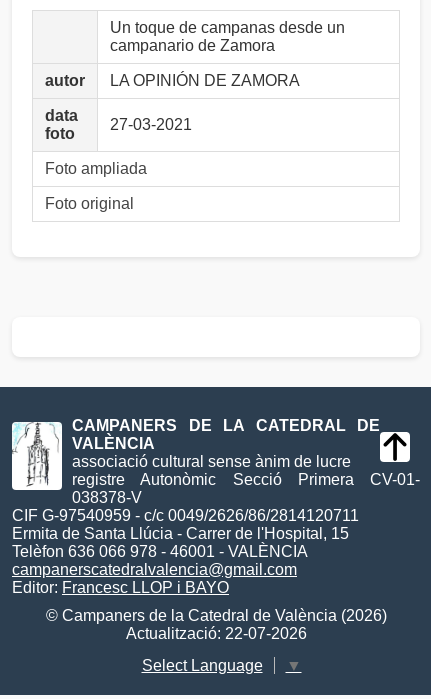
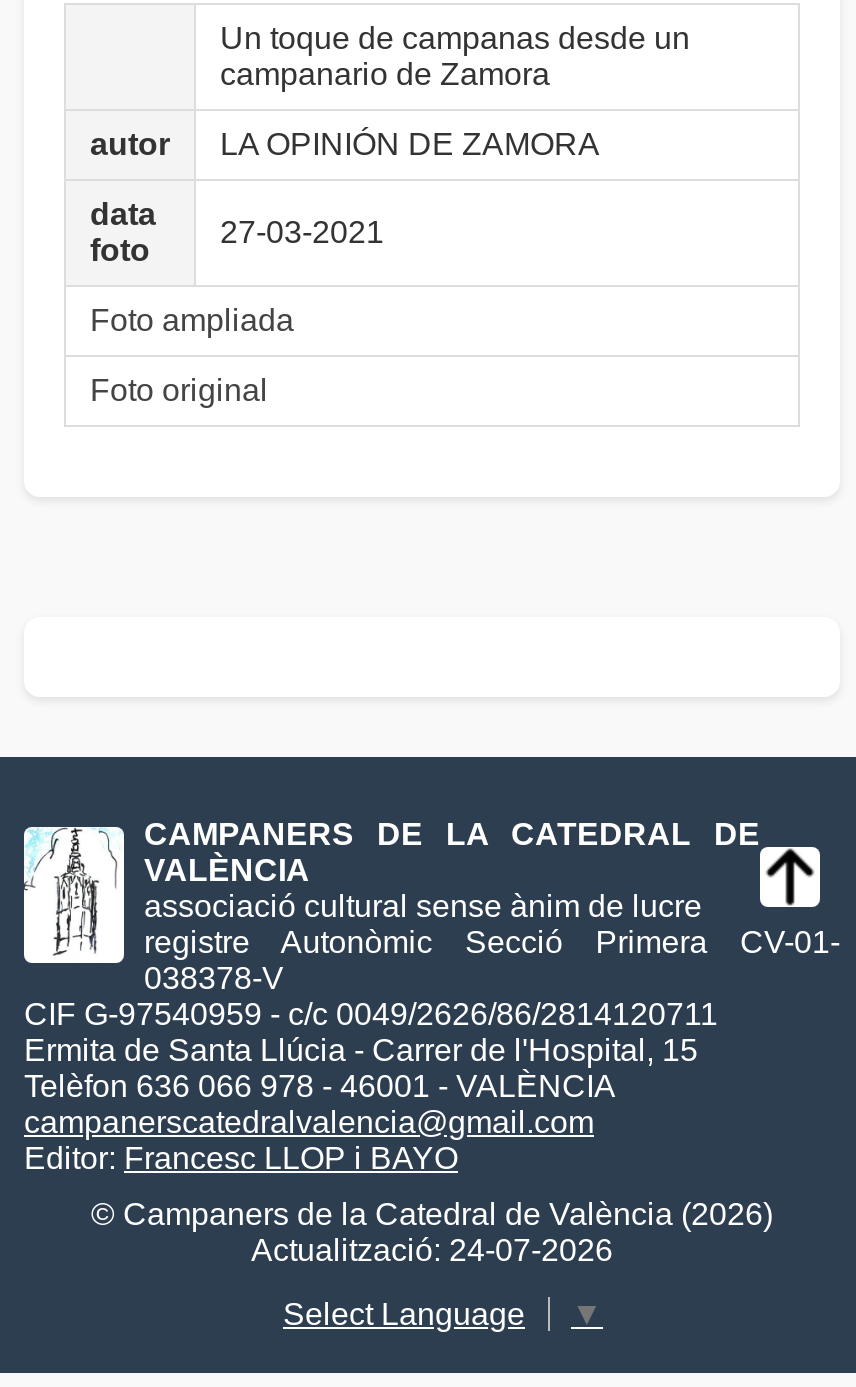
[125,625,306,642] Actualització: 22-07-2026 -> [251,1233,613,1267] Actualització: 24-07-2026

